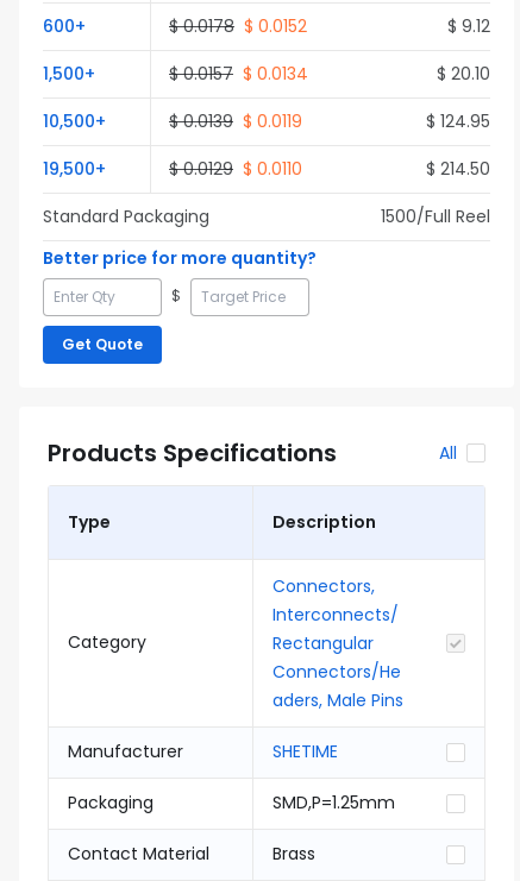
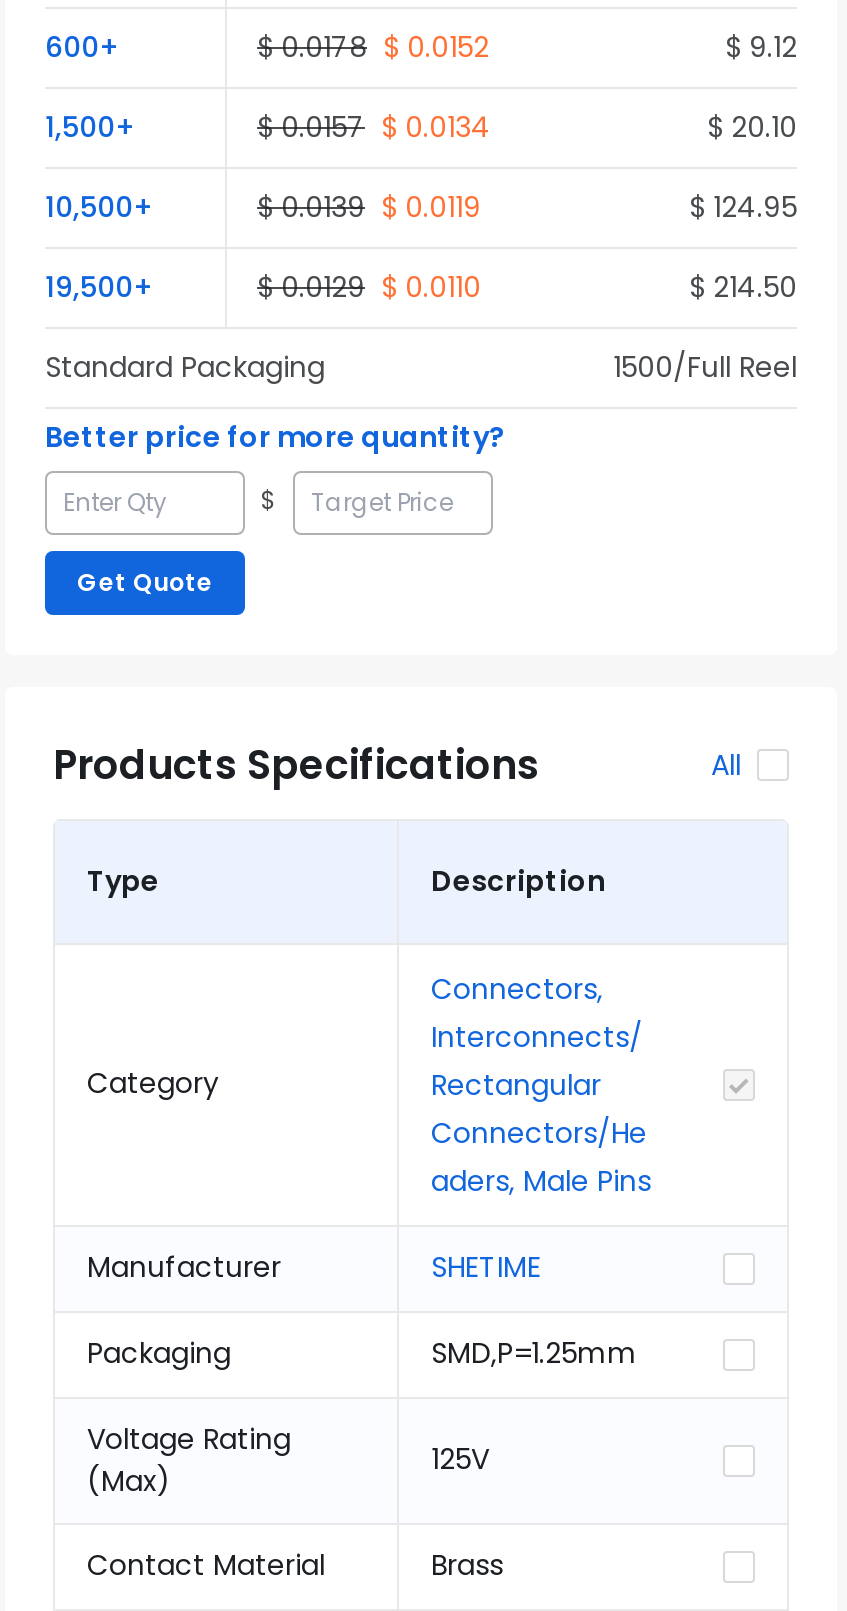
none -> [87,1419,291,1501] Voltage Rating | (Max)
none -> [431,1439,489,1479] 125V

